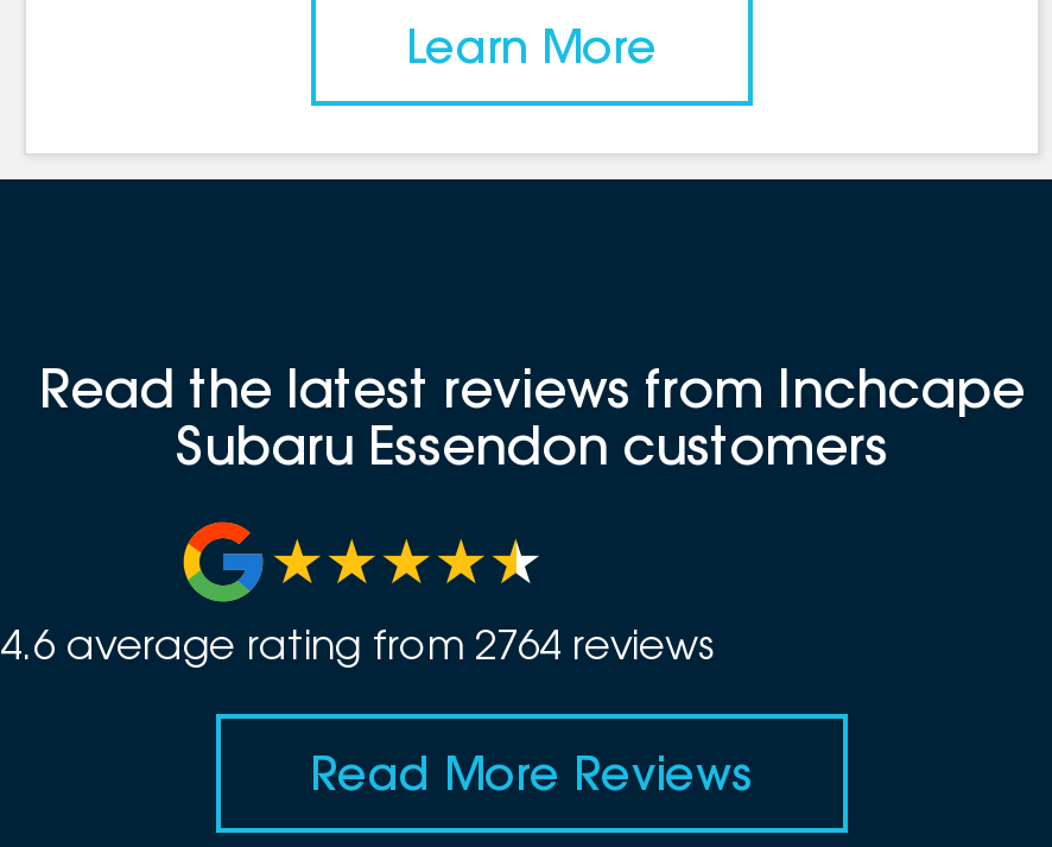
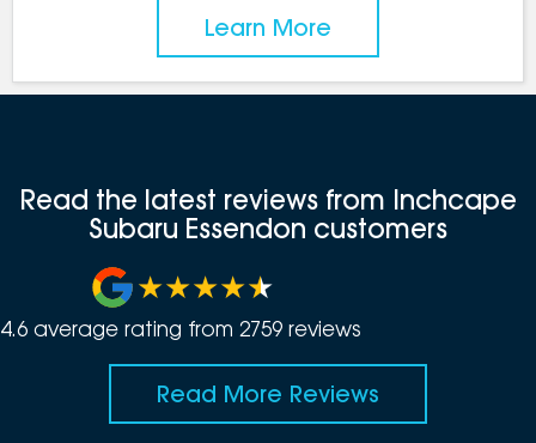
[0,619,717,669] 4.6 average rating from 2764 reviews -> [0,316,361,341] 4.6 average rating from 2759 reviews

